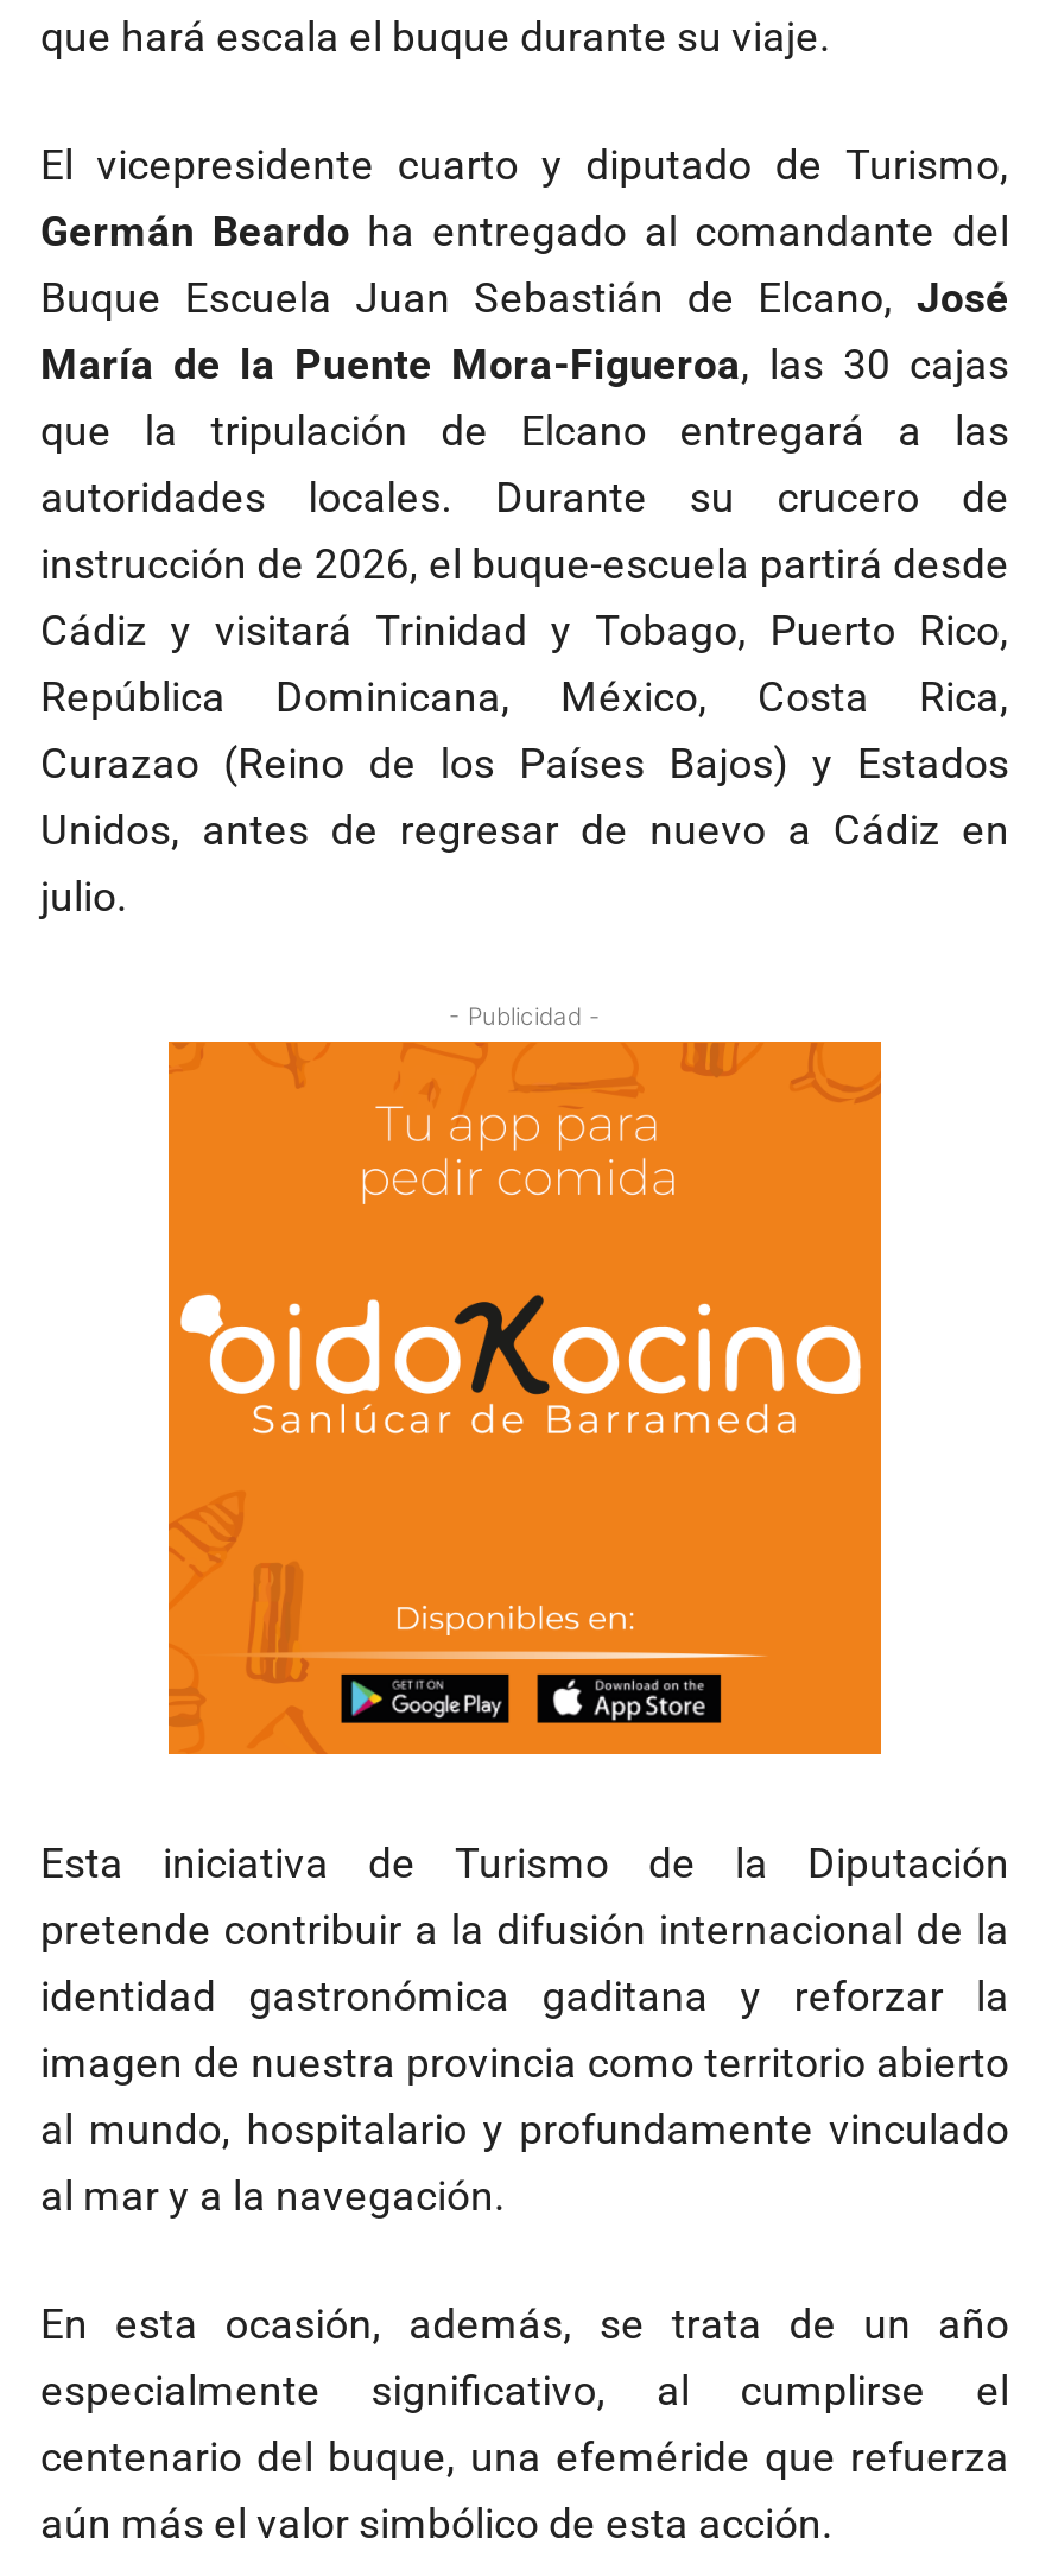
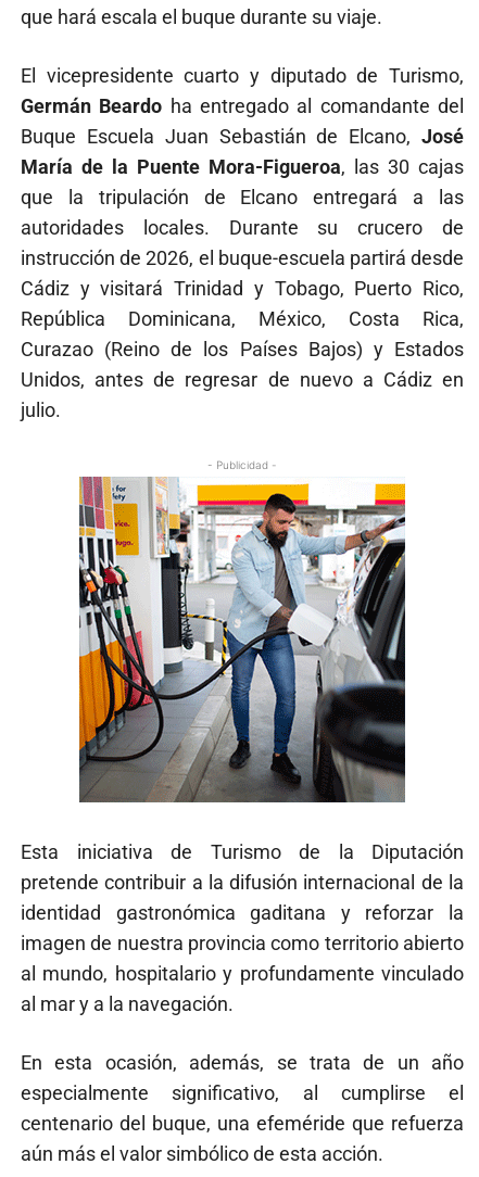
[166,1039,883,1757] [image] -> [78,476,406,803] [image]

